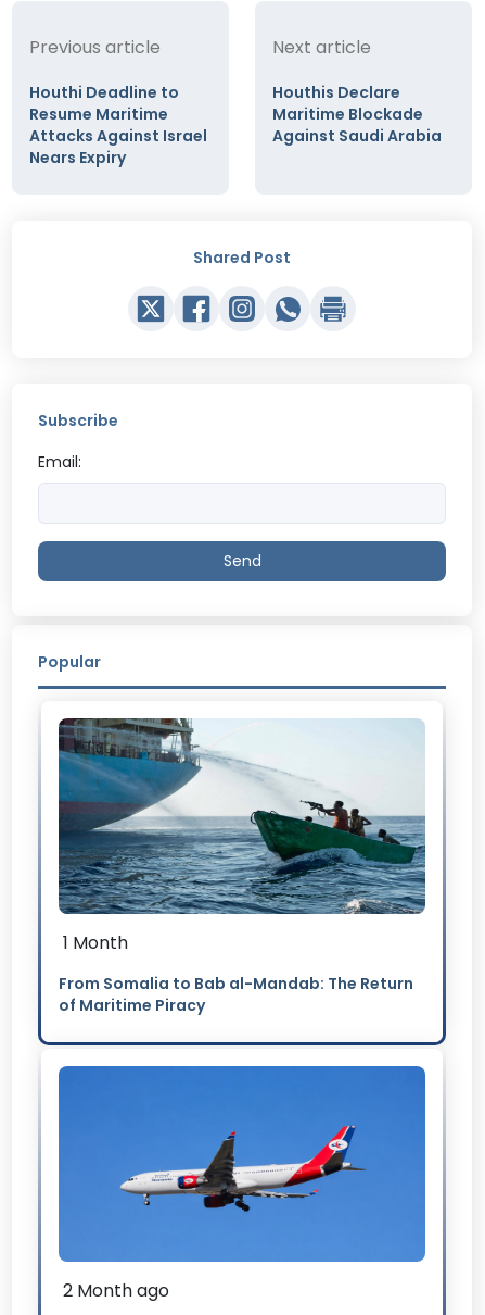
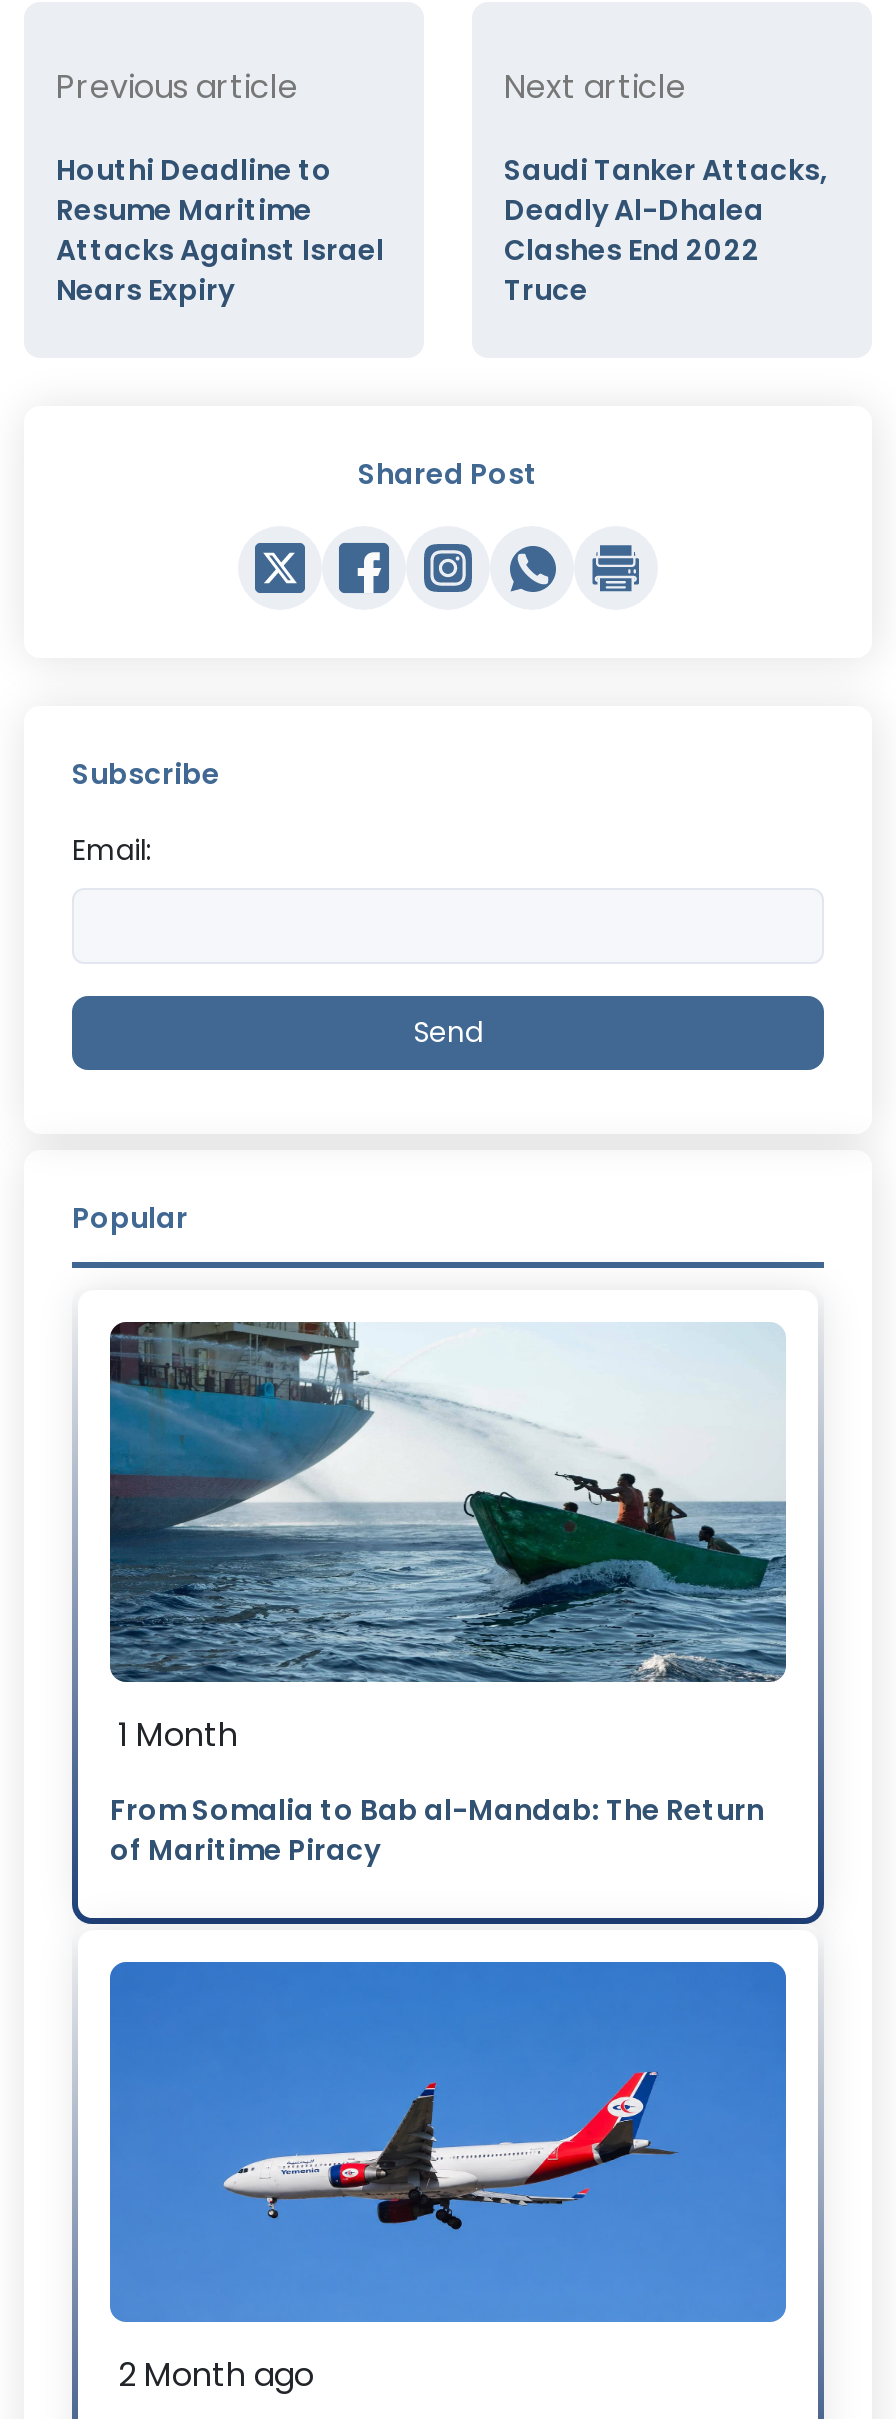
[272,81,442,146] Houthis Declare | Maritime Blockade | Against Saudi Arabia -> [504,149,828,309] Saudi Tanker Attacks, | Deadly Al-Dhalea | Clashes End 2022 | Truce

